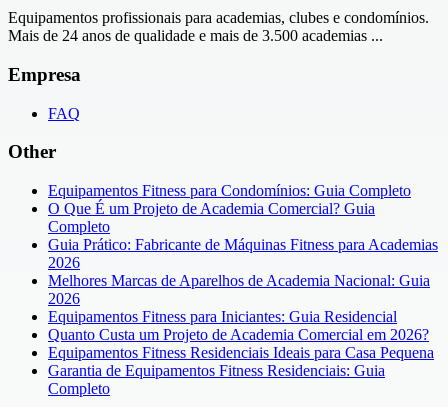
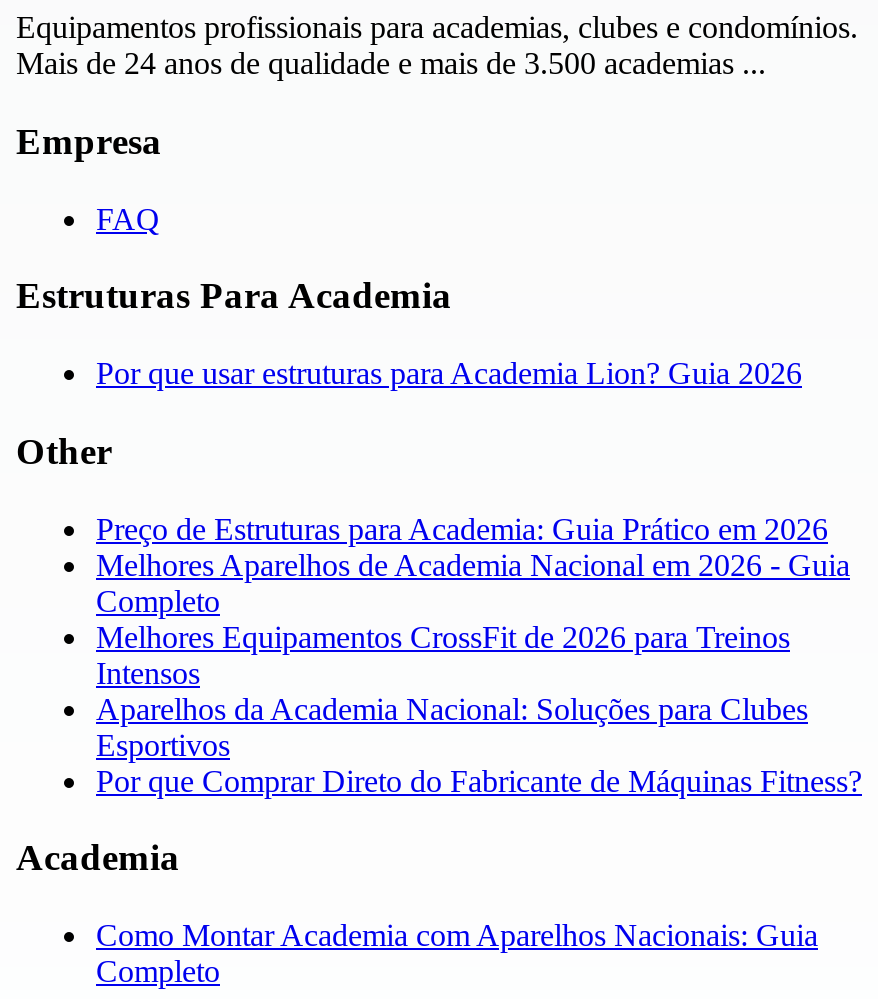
none -> [16,275,802,390] Estruturas Para Academia | Por que usar estruturas para Academia Lion? Guia 2026
[48,182,411,217] Equipamentos Fitness para Condomínios: Guia Completo | O Que É um Projeto de Academia Comercial? Guia -> [96,511,850,581] Preço de Estruturas para Academia: Guia Prático em 2026 | Melhores Aparelhos de Academia Nacional em 2026 - Guia
[48,236,438,379] Guia Prático: Fabricante de Máquinas Fitness para Academias | 2026 | Melhores Marcas de Aparelhos de Academia Nacional: Guia | 2026 | Equipamentos Fitness para Iniciantes: Guia Residencial | Quanto Custa um Projeto de Academia Comercial em 2026? | Equipamentos Fitness Residenciais Ideais para Casa Pequena | Garantia de Equipamentos Fitness Residenciais: Guia -> [16,619,862,952] Melhores Equipamentos CrossFit de 2026 para Treinos | Intensos | Aparelhos da Academia Nacional: Soluções para Clubes | Esportivos | Por que Comprar Direto do Fabricante de Máquinas Fitness? | Academia | Como Montar Academia com Aparelhos Nacionais: Guia

